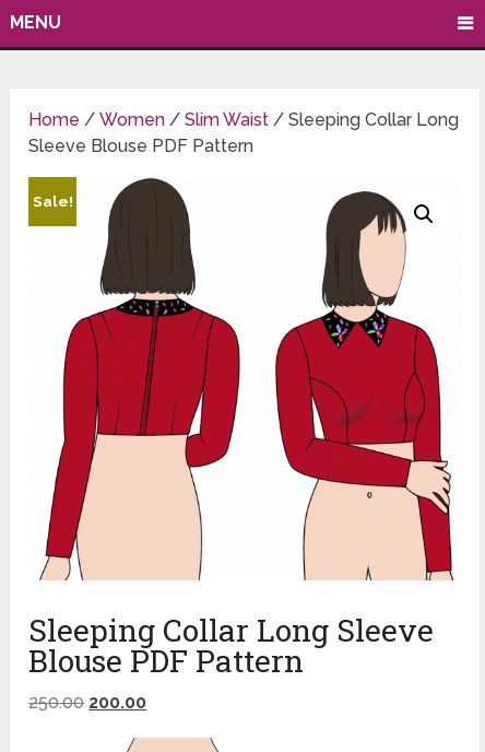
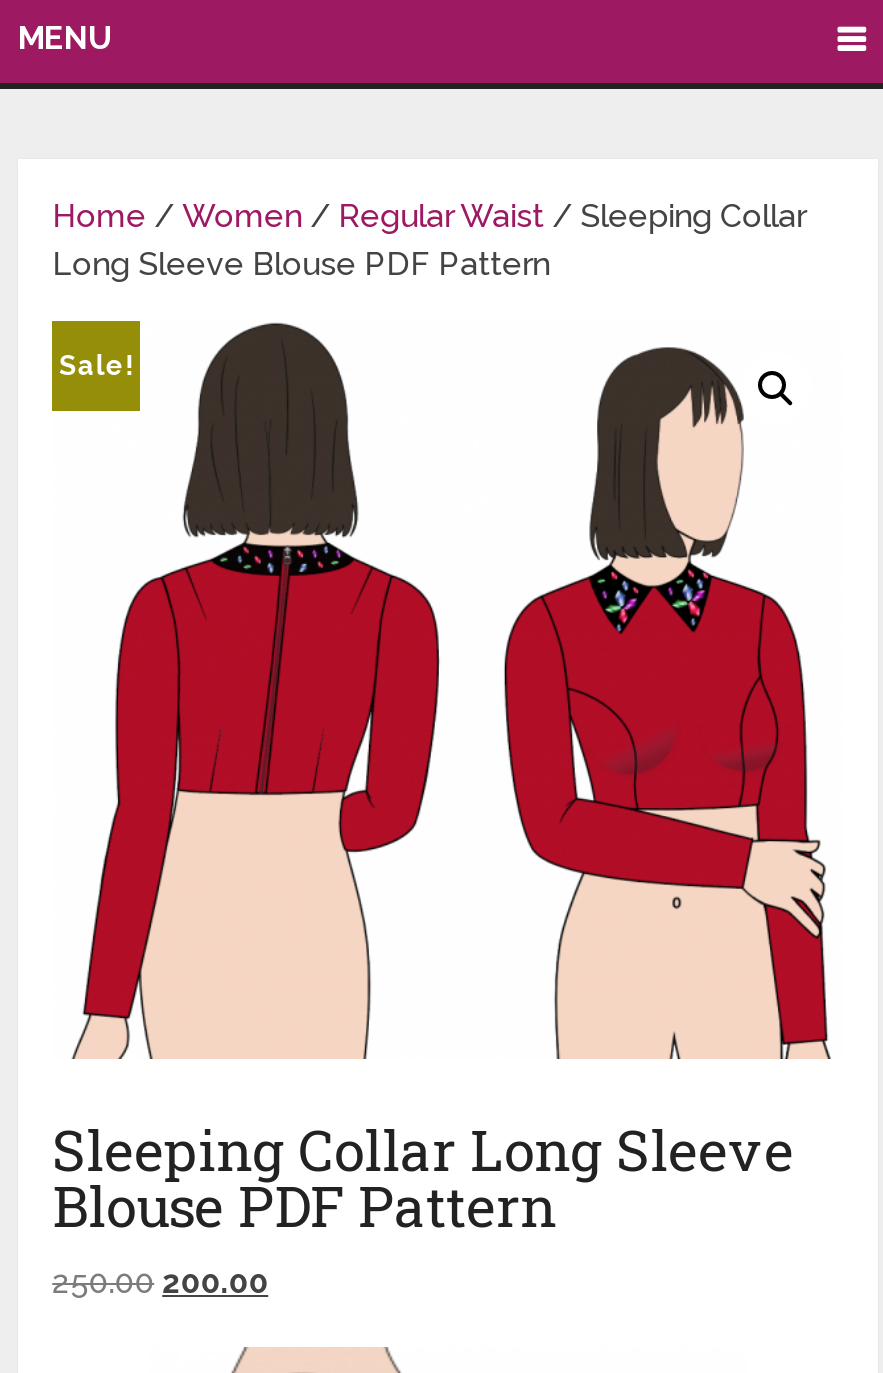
[29,110,459,157] Home / Women / Slim Waist / Sleeping Collar Long | Sleeve Blouse PDF Pattern -> [52,197,806,283] Home / Women / Regular Waist / Sleeping Collar | Long Sleeve Blouse PDF Pattern

